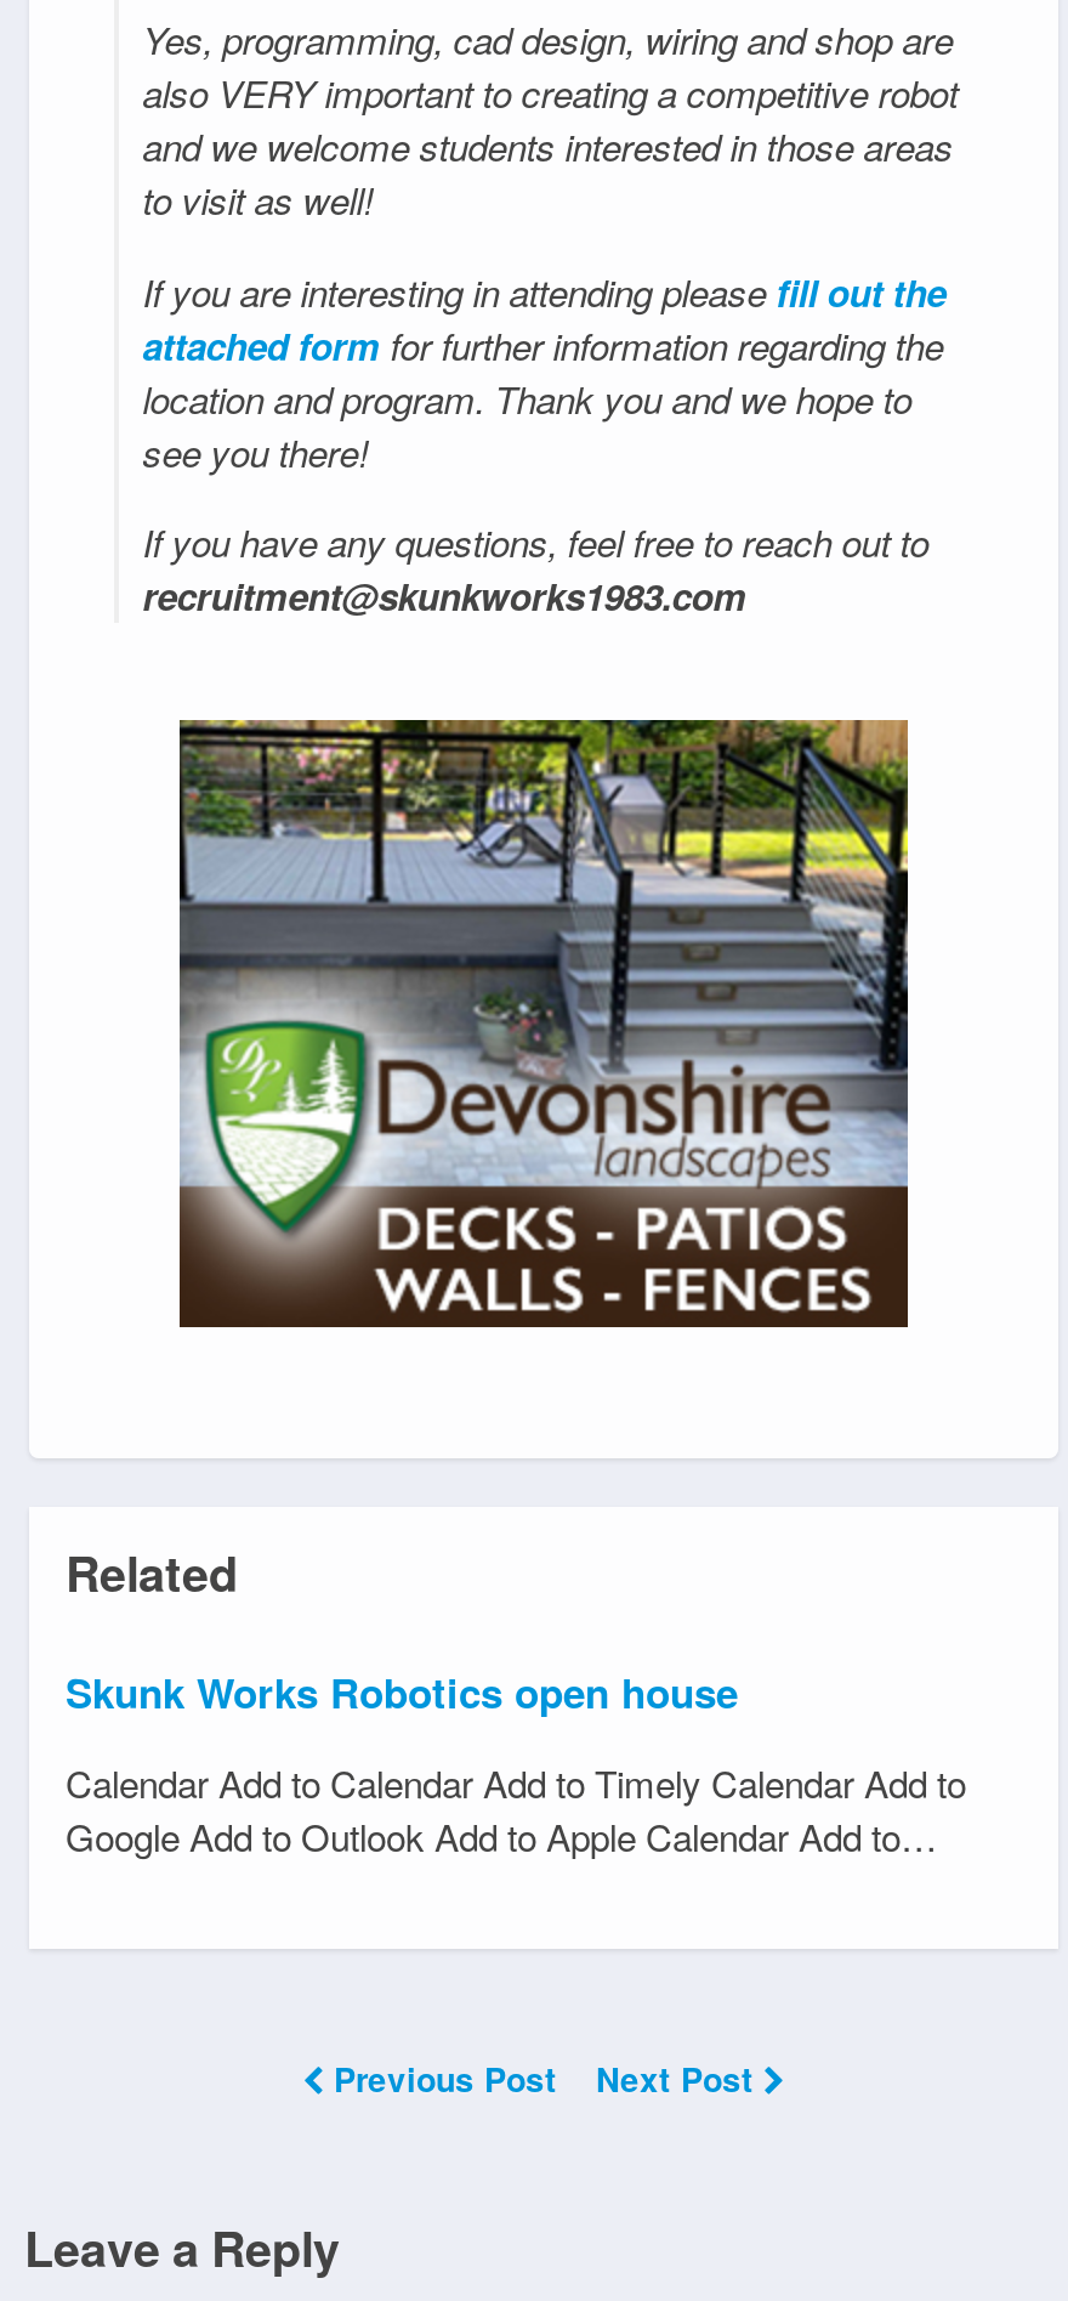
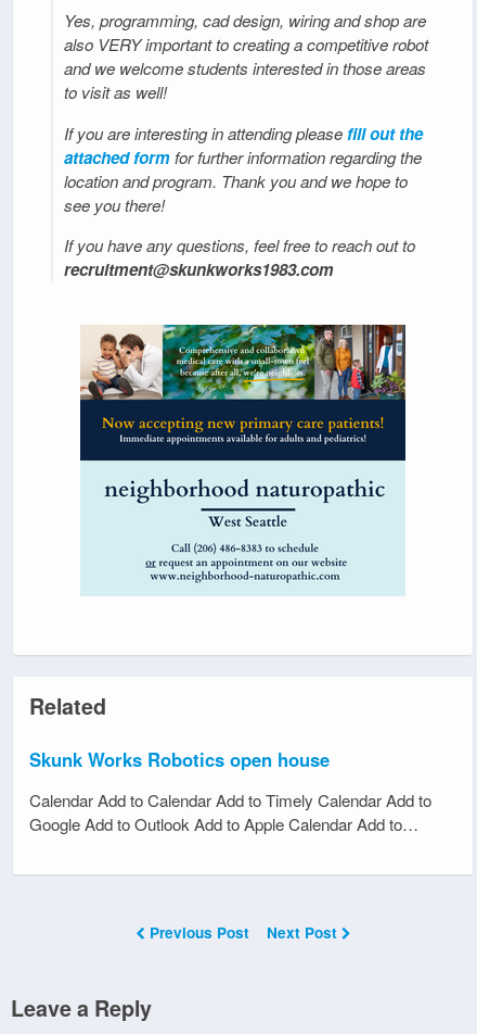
[177,718,910,1330] [image] -> [79,324,407,596] [image]

